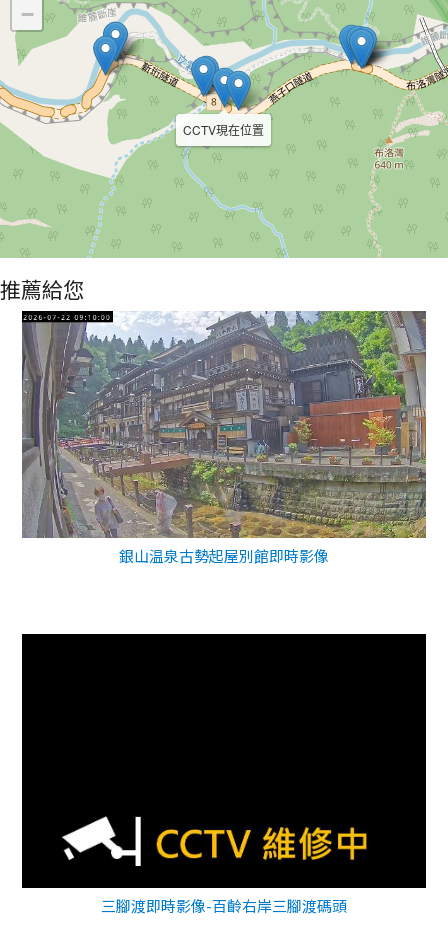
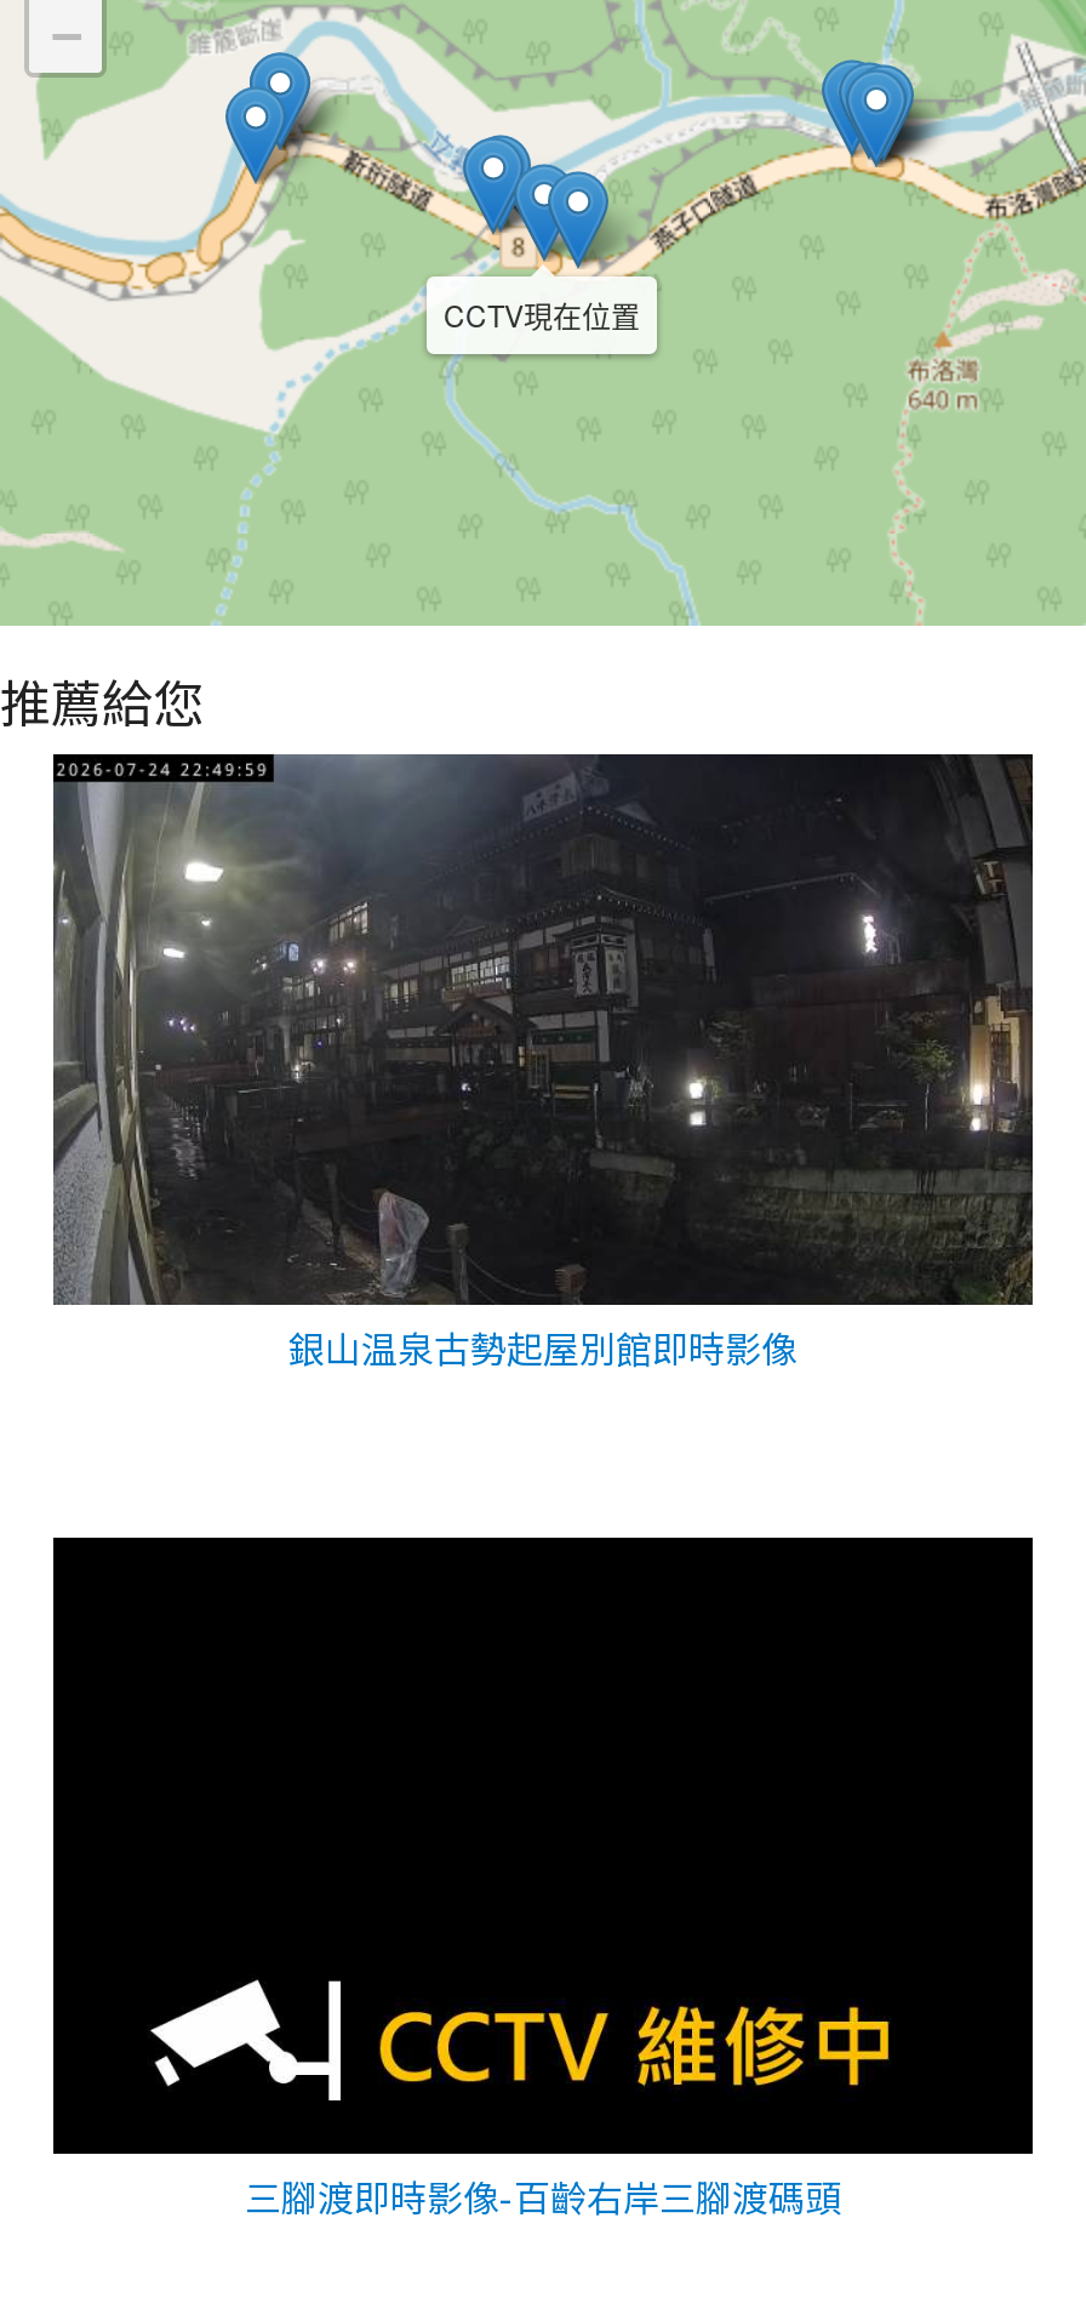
[22,310,427,539] [image] -> [56,752,1035,1307] [image]

